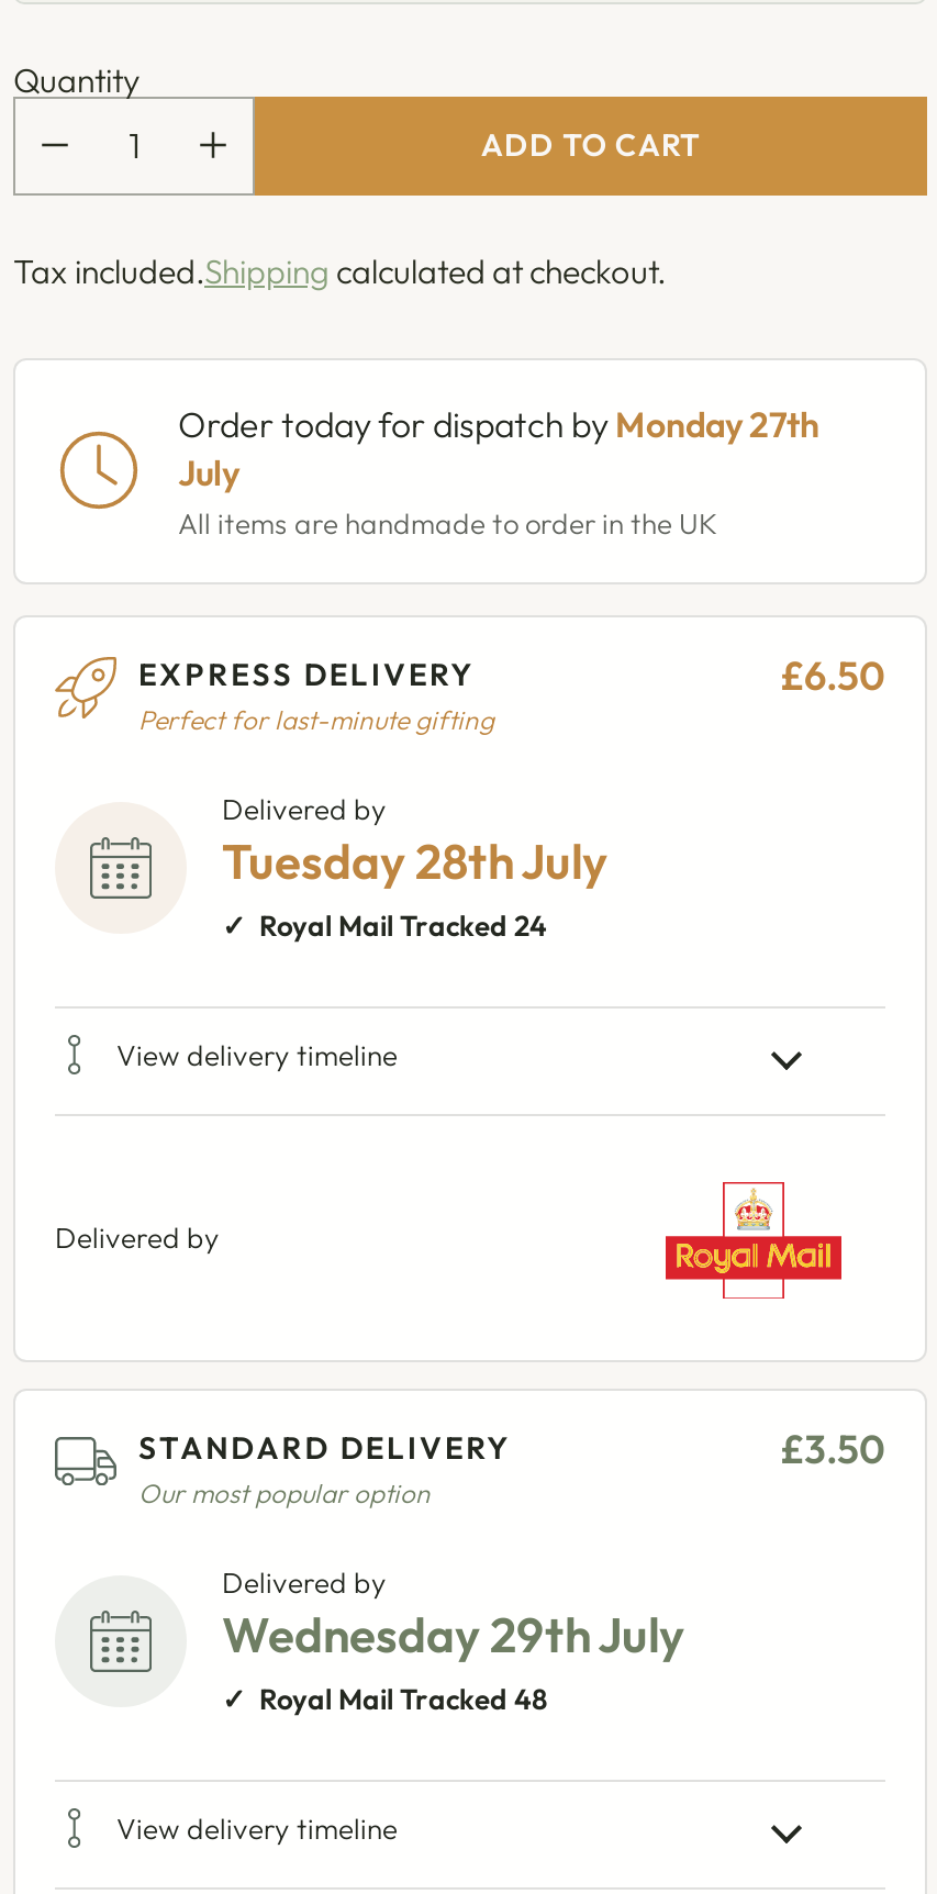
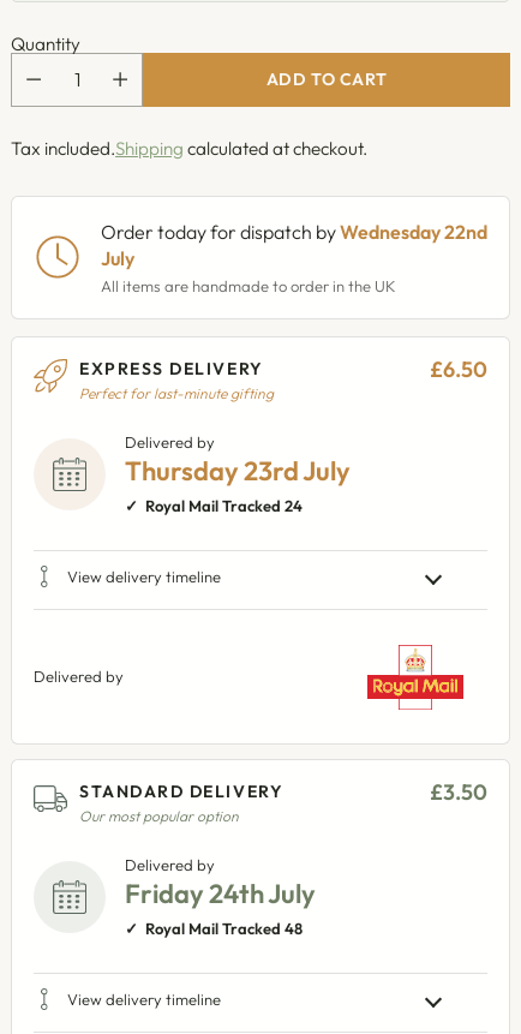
[178,401,819,445] Order today for dispatch by Monday 27th -> [101,219,487,243] Order today for dispatch by Wednesday 22nd
[222,830,609,891] Tuesday 28th July -> [125,454,351,487] Thursday 23rd July
[222,1603,685,1665] Wednesday 29th July -> [125,876,316,910] Friday 24th July

